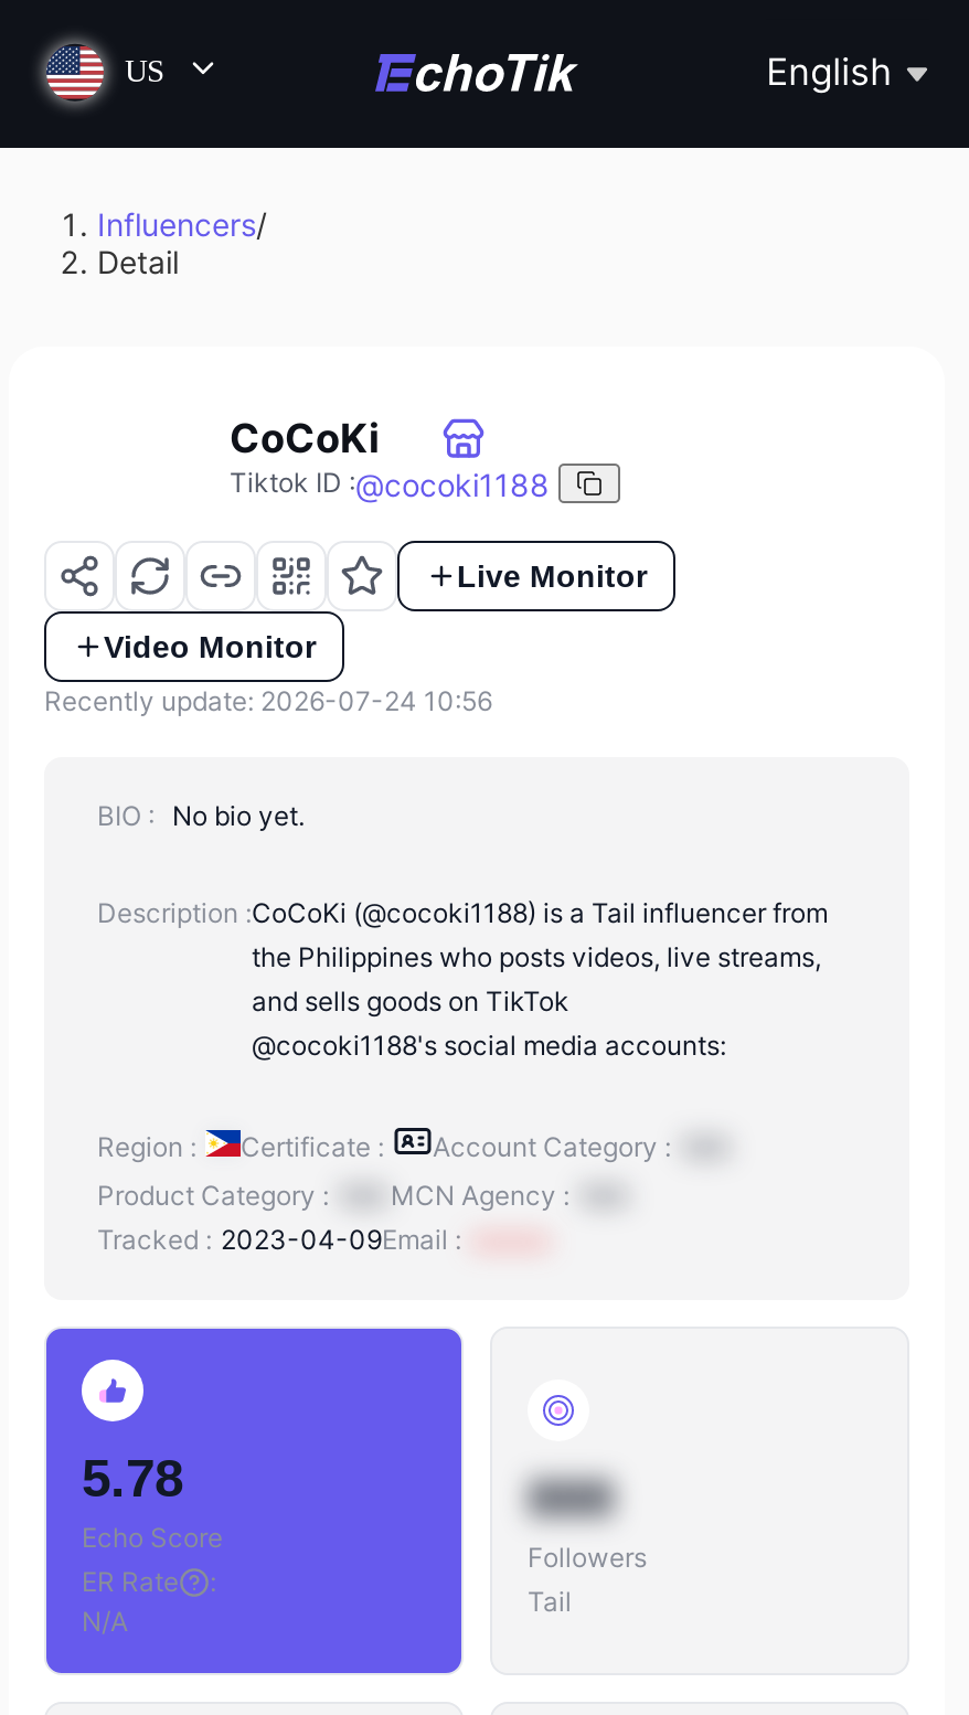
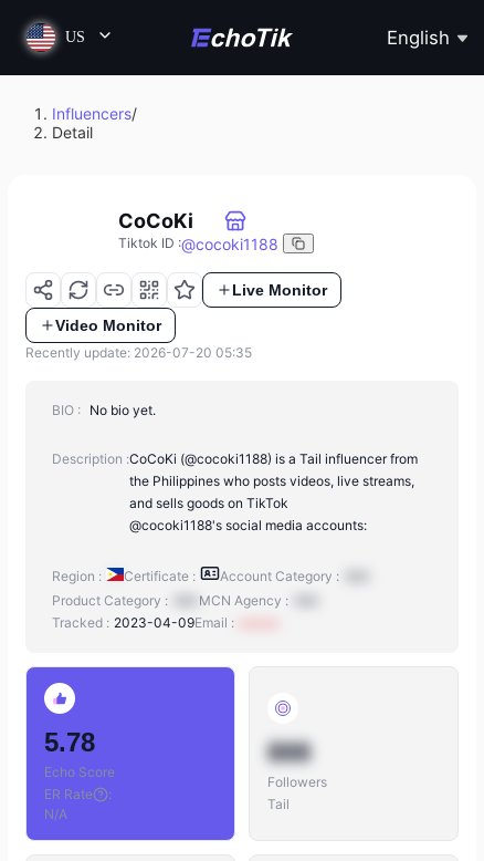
[44,685,492,718] Recently update: 2026-07-24 10:56 -> [25,345,252,361] Recently update: 2026-07-20 05:35

